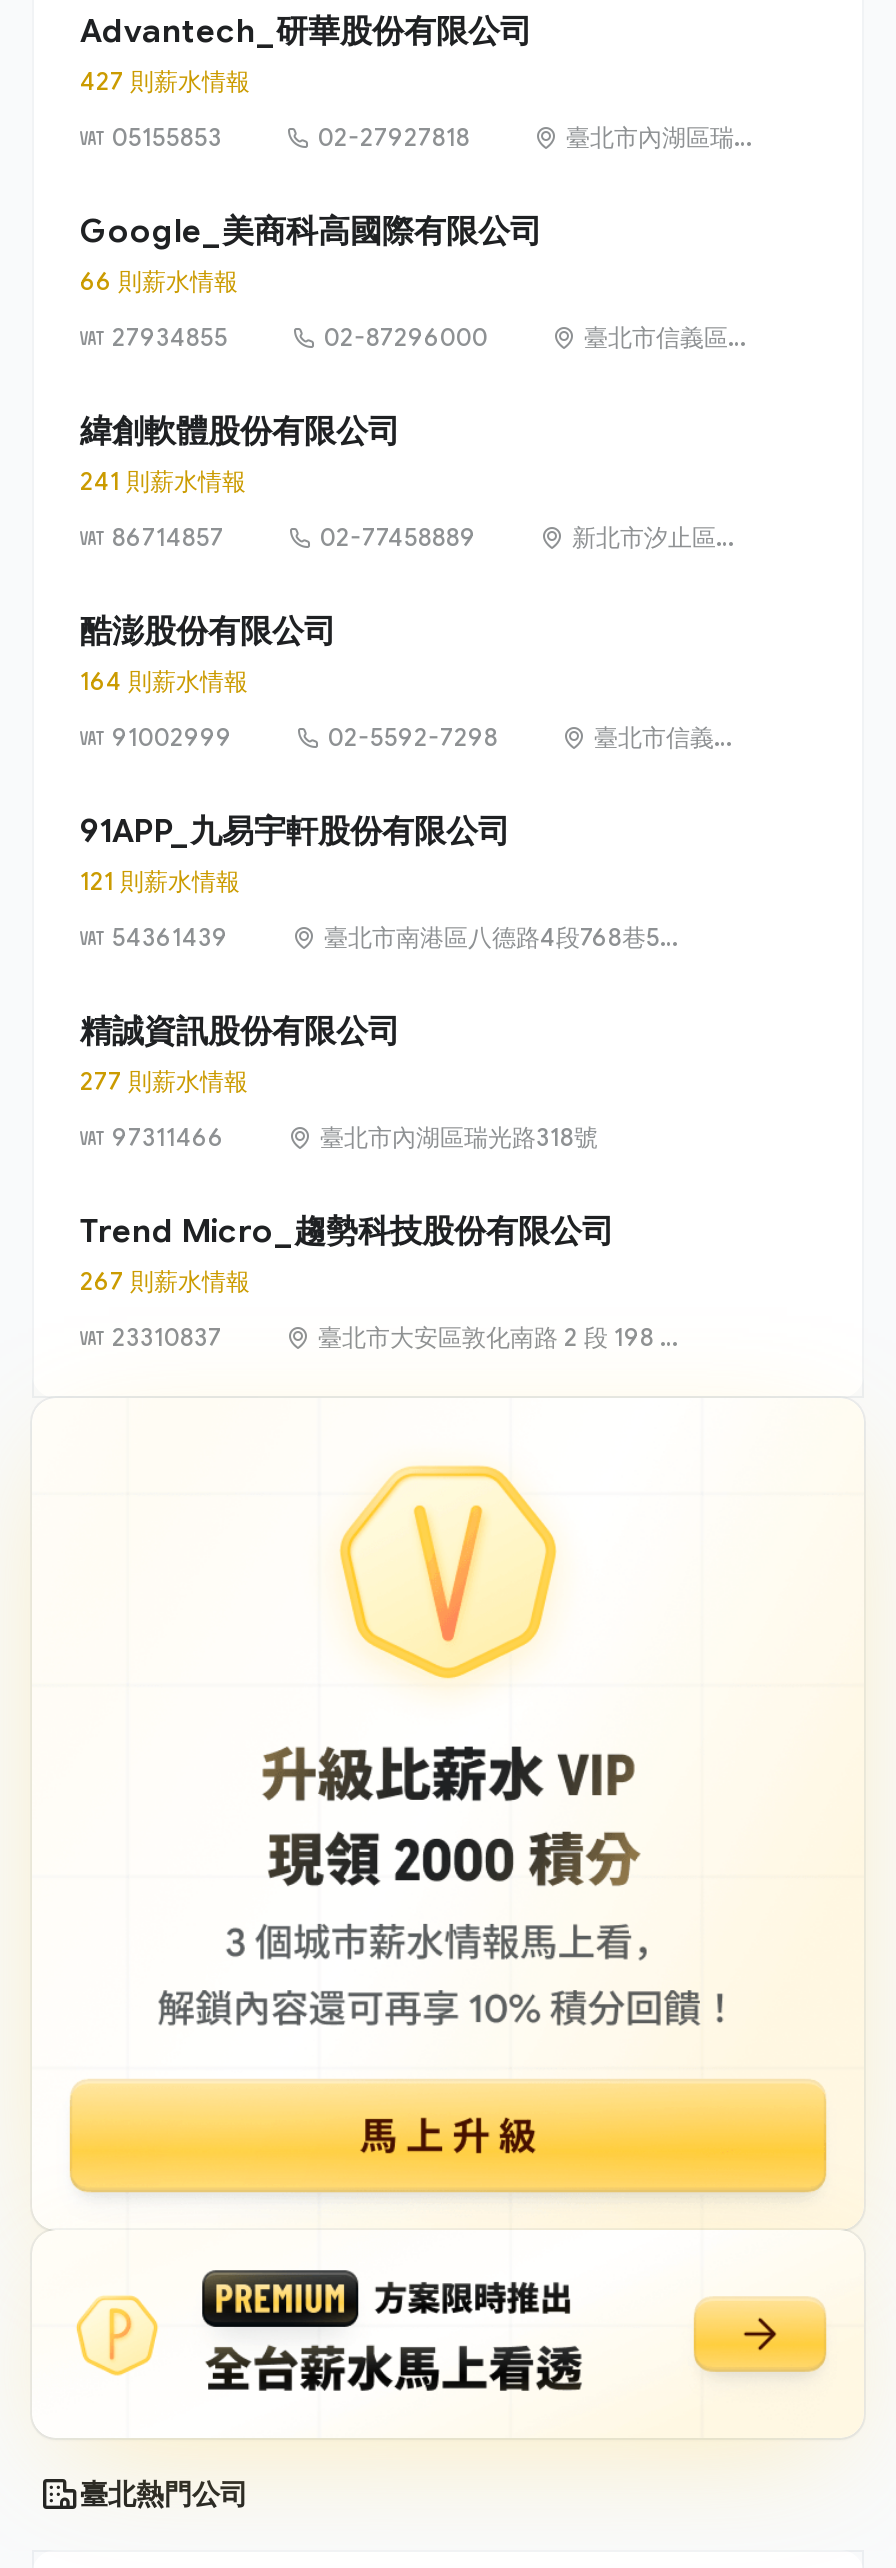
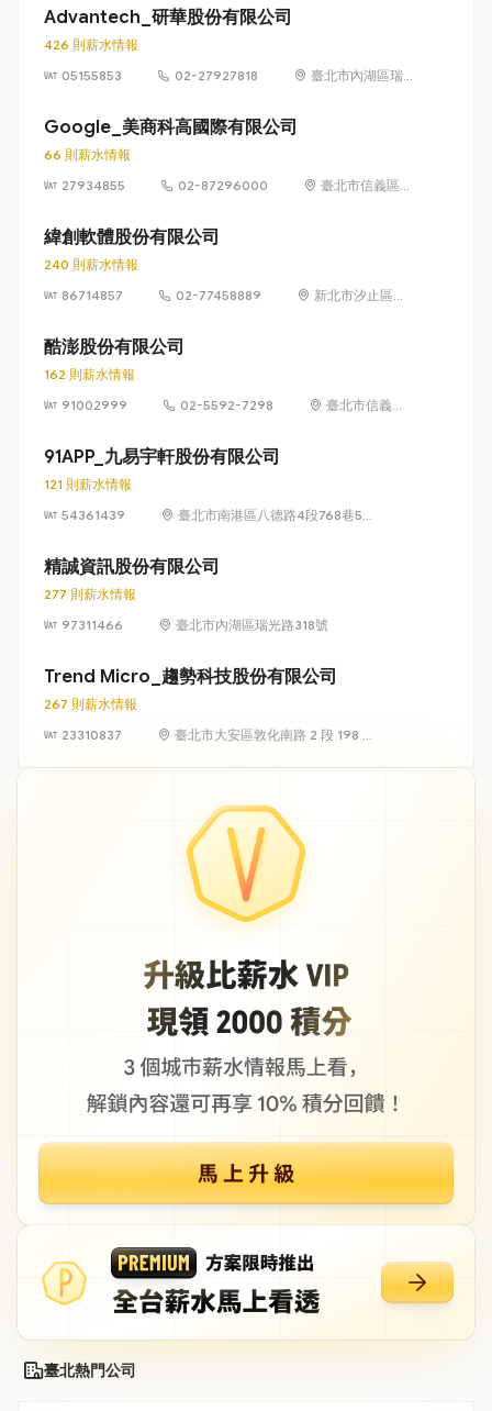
[80,66,250,96] 427 則薪水情報 -> [44,36,138,53] 426 則薪水情報
[80,466,246,496] 241 則薪水情報 -> [44,256,138,273] 240 則薪水情報
[80,666,248,696] 164 則薪水情報 -> [44,366,135,383] 162 則薪水情報

